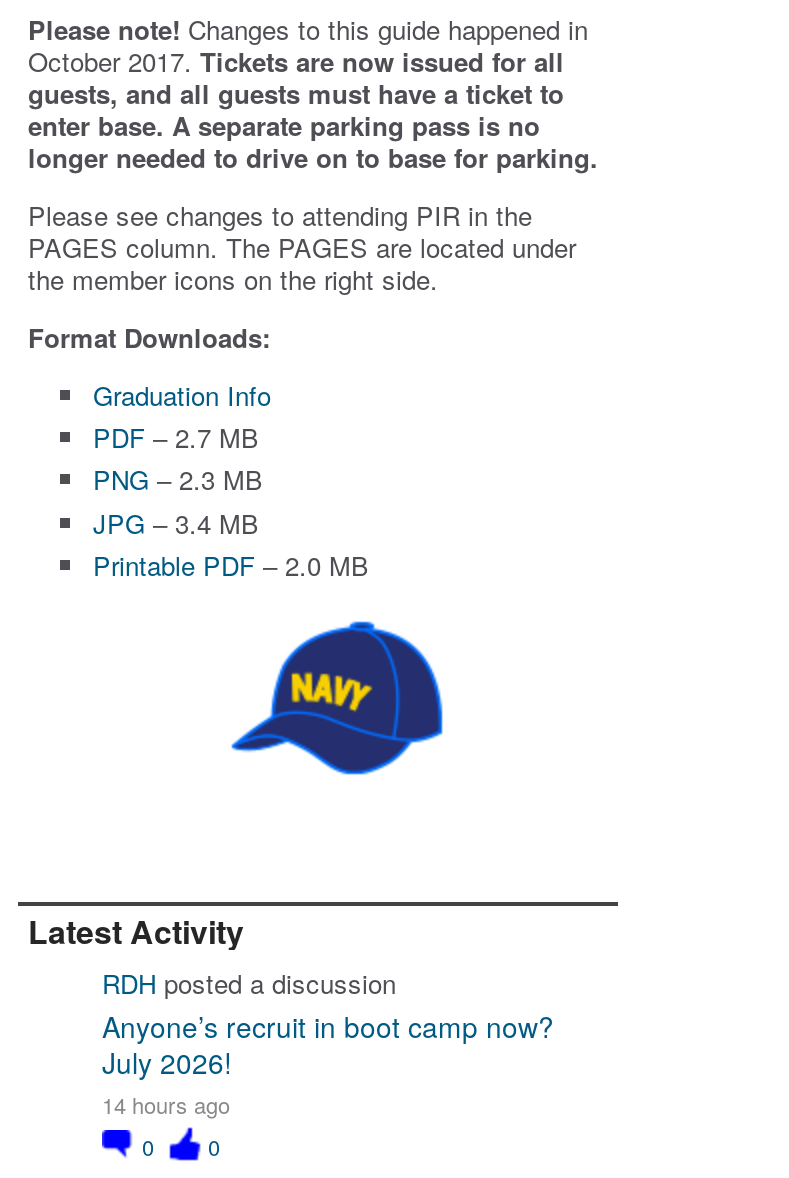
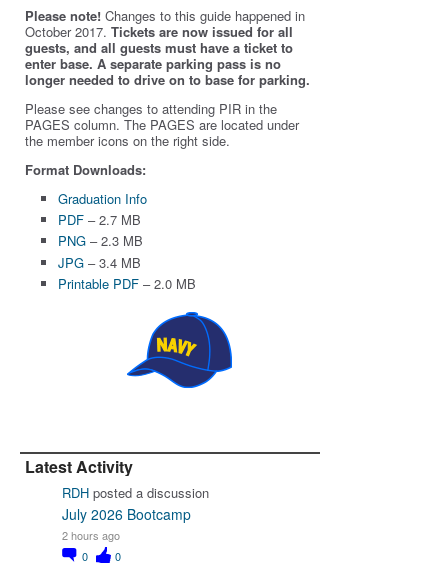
[102,1005,554,1119] Anyone’s recruit in boot camp now? | July 2026! | 14 hours ago -> [62,504,191,543] July 2026 Bootcamp | 2 hours ago

